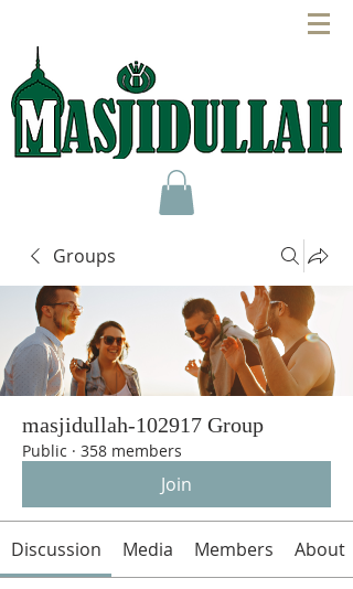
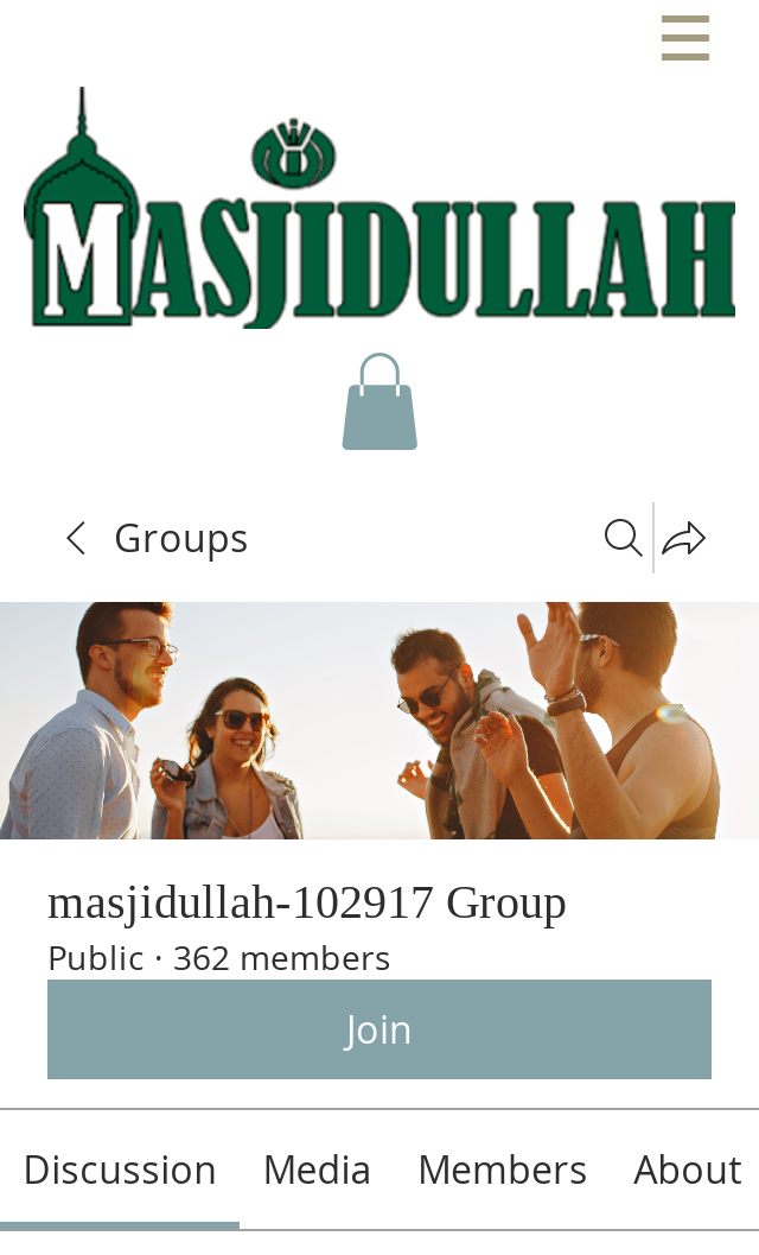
[22,440,182,461] Public · 358 members -> [47,933,391,979] Public · 362 members

